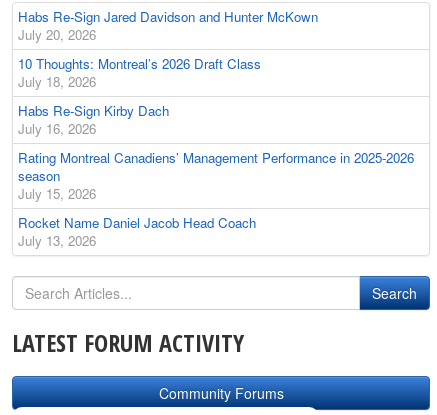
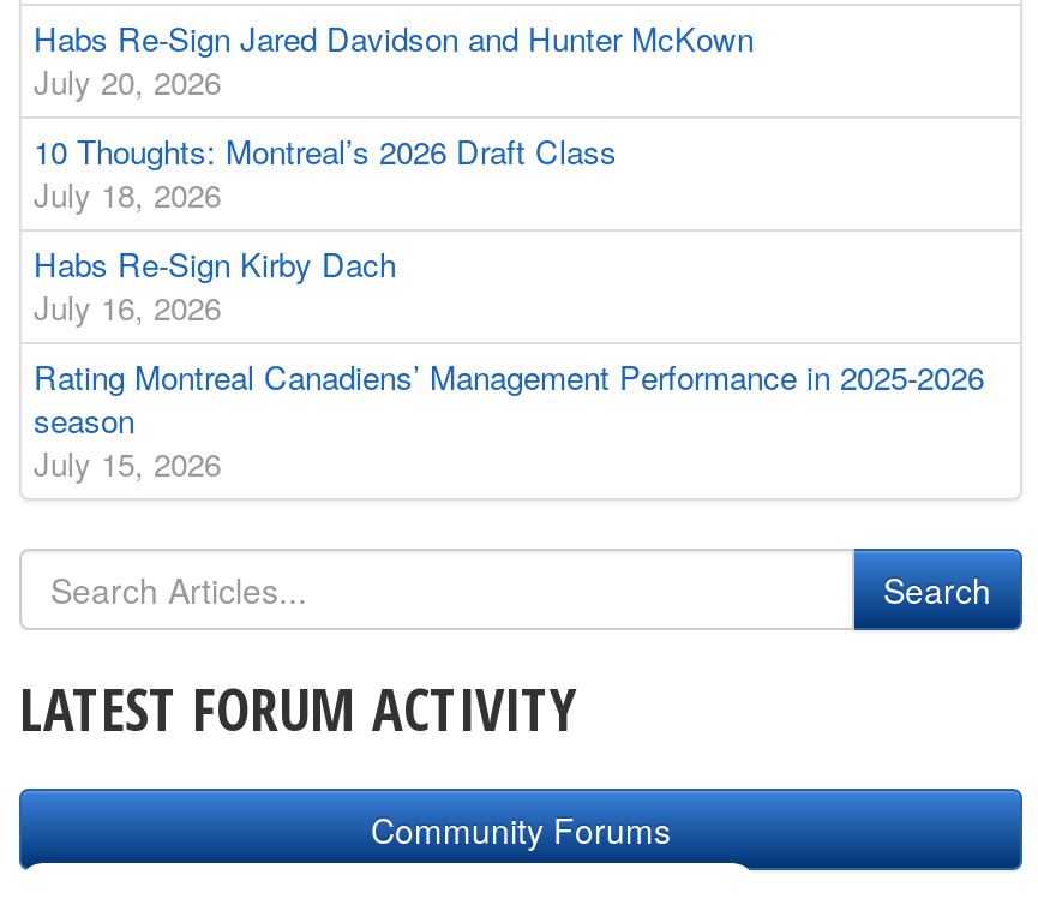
[18,213,256,250] Rocket Name Daniel Jacob Head Coach | July 13, 2026 -> none

